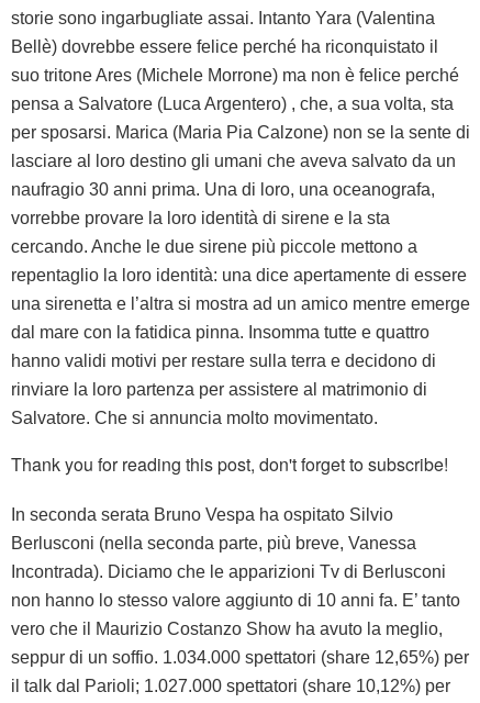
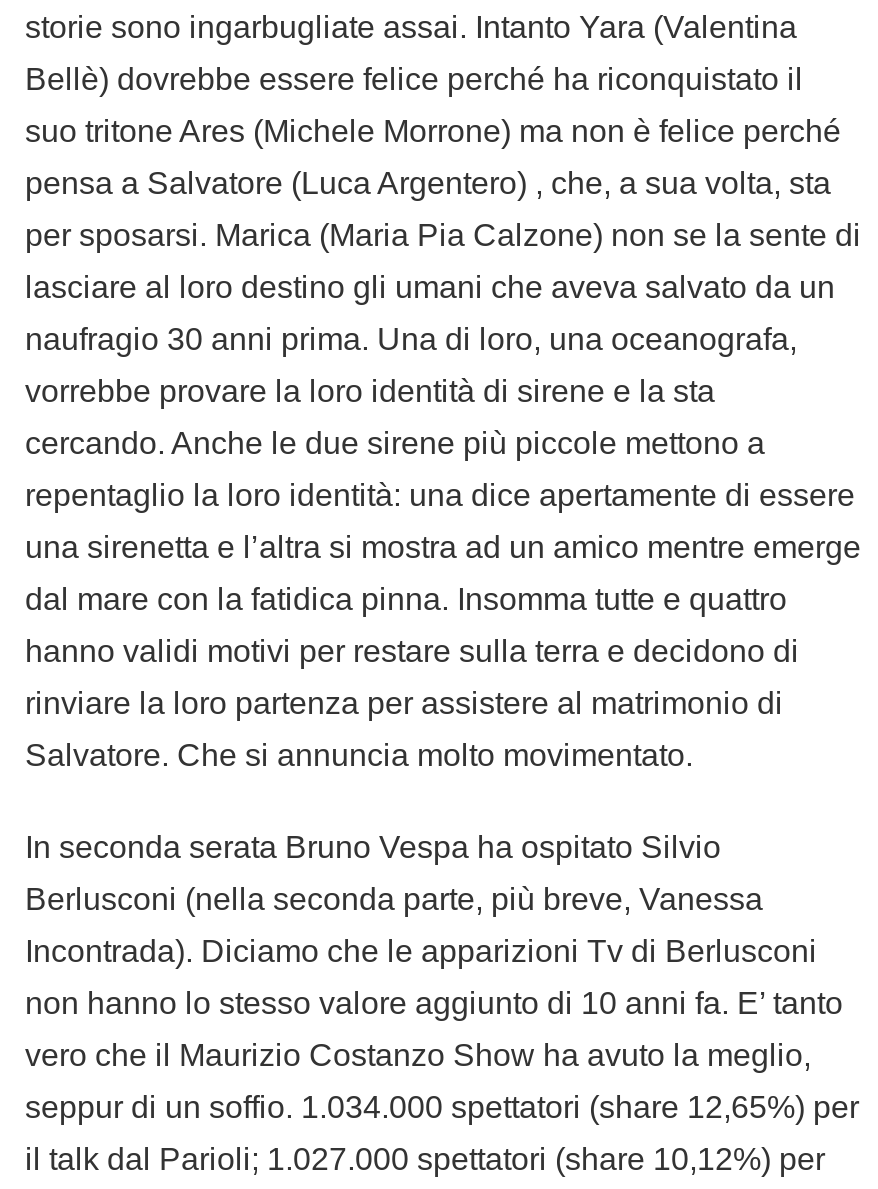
[11,451,448,476] Thank you for reading this post, don't forget to subscribe! -> none

